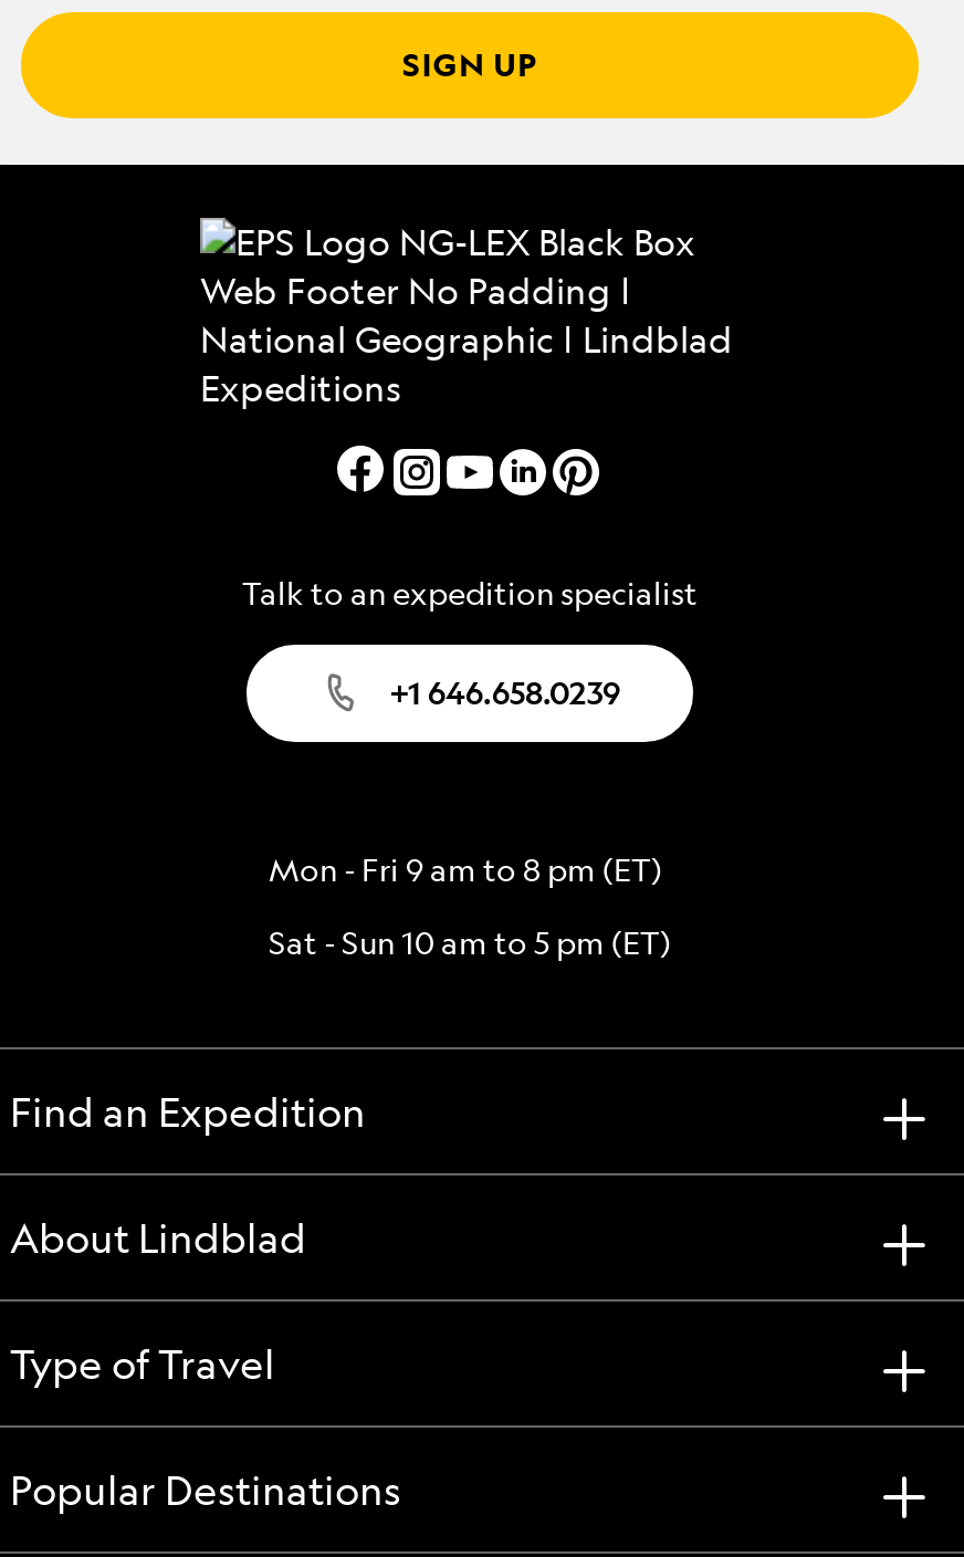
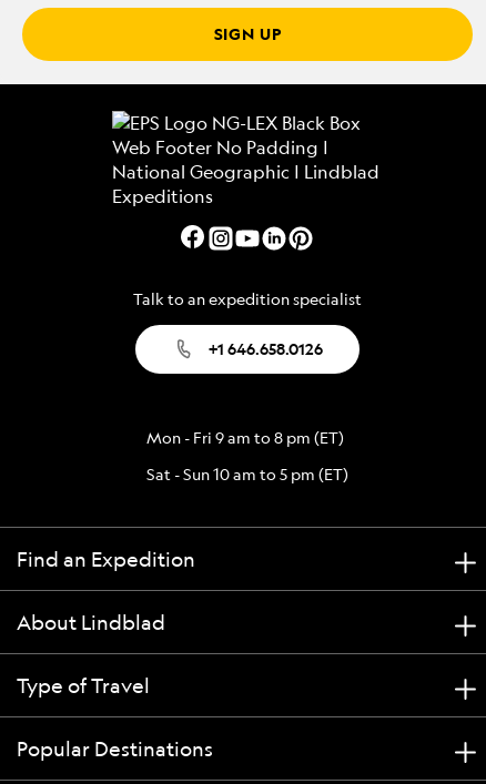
[390,671,620,713] +1 646.658.0239 -> [208,338,322,359] +1 646.658.0126

